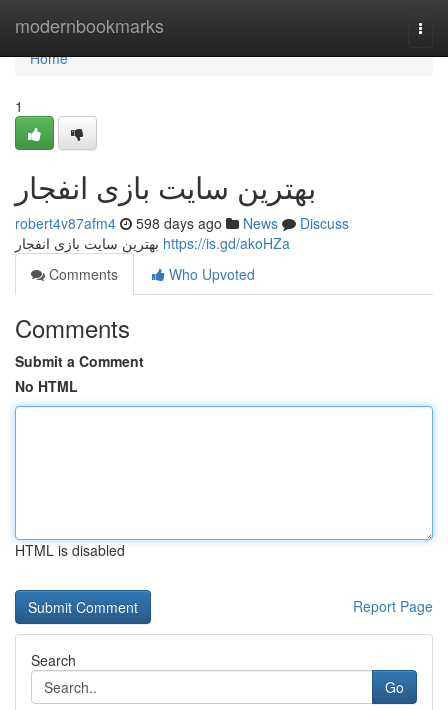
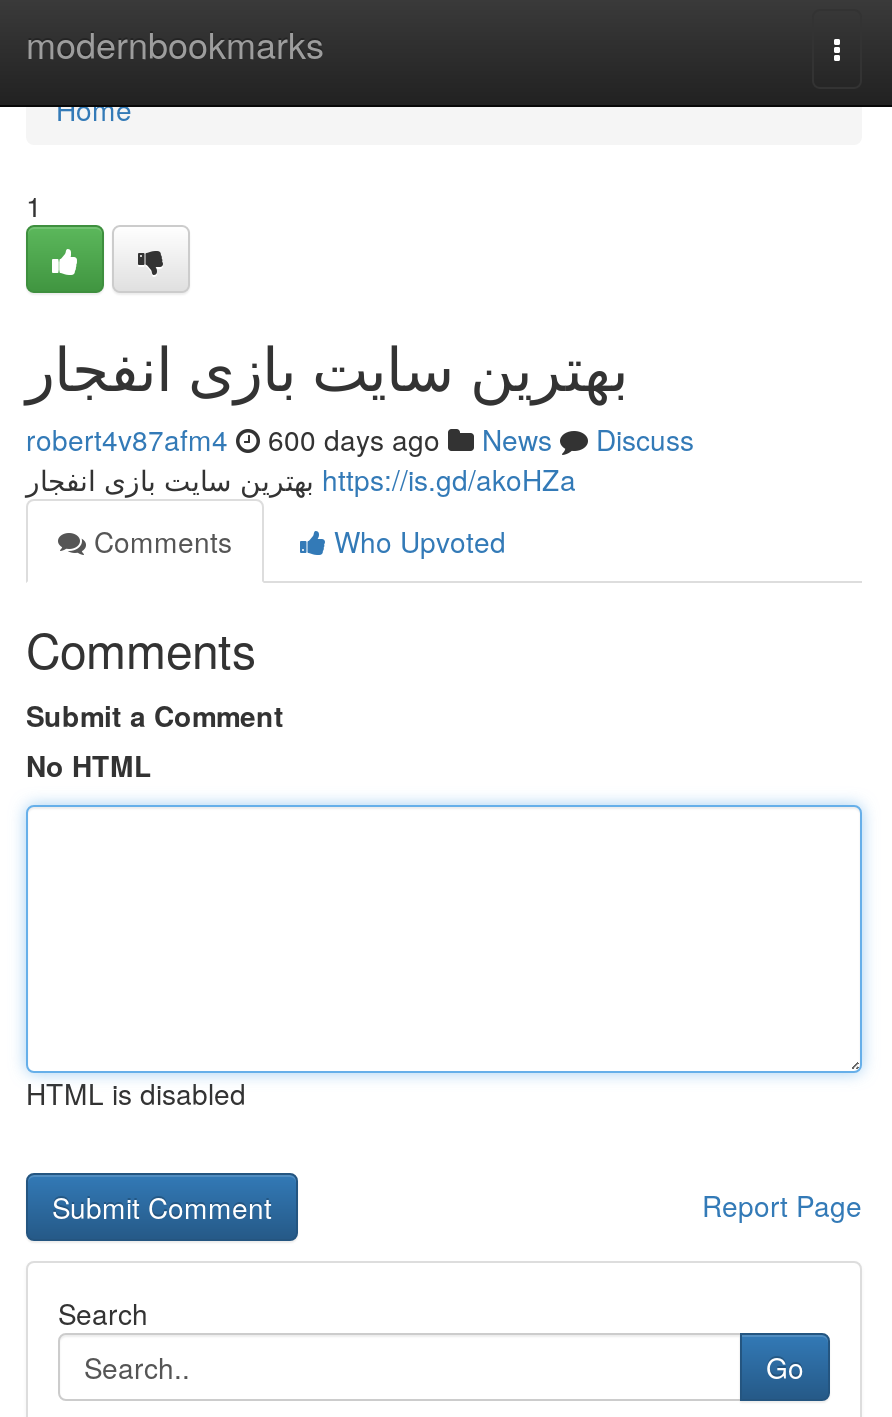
[15,213,349,233] robert4v87afm4 598 days ago News Discuss -> [26,419,694,459] robert4v87afm4 600 days ago News Discuss

